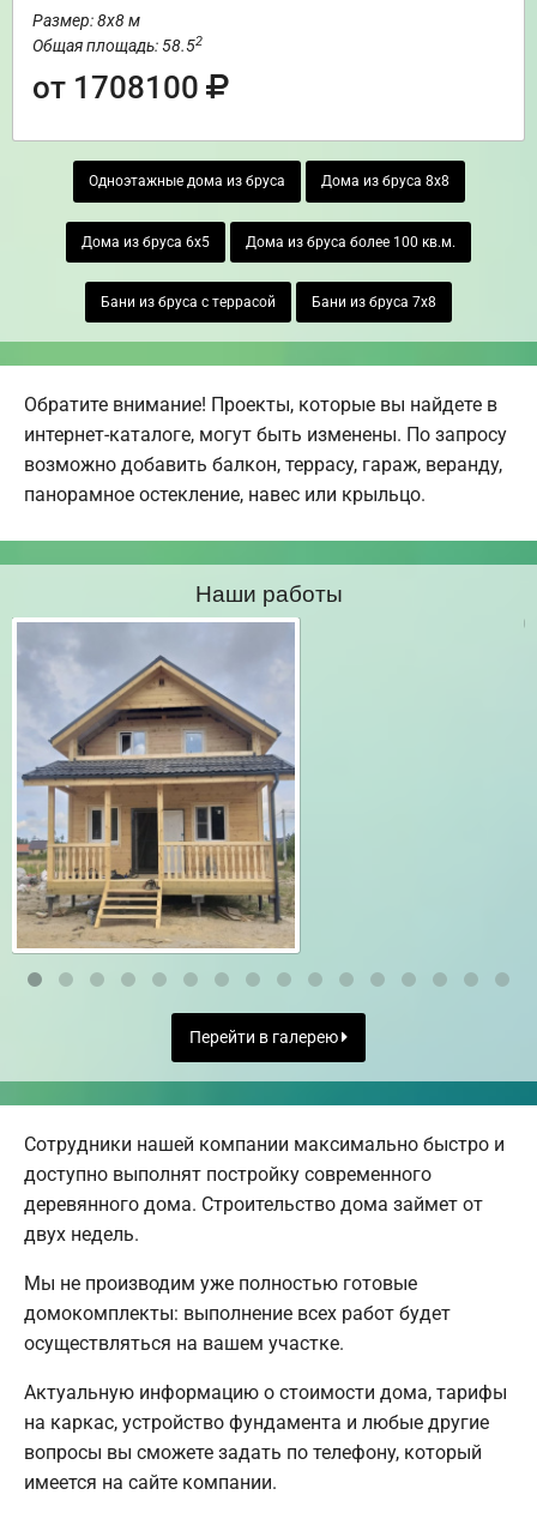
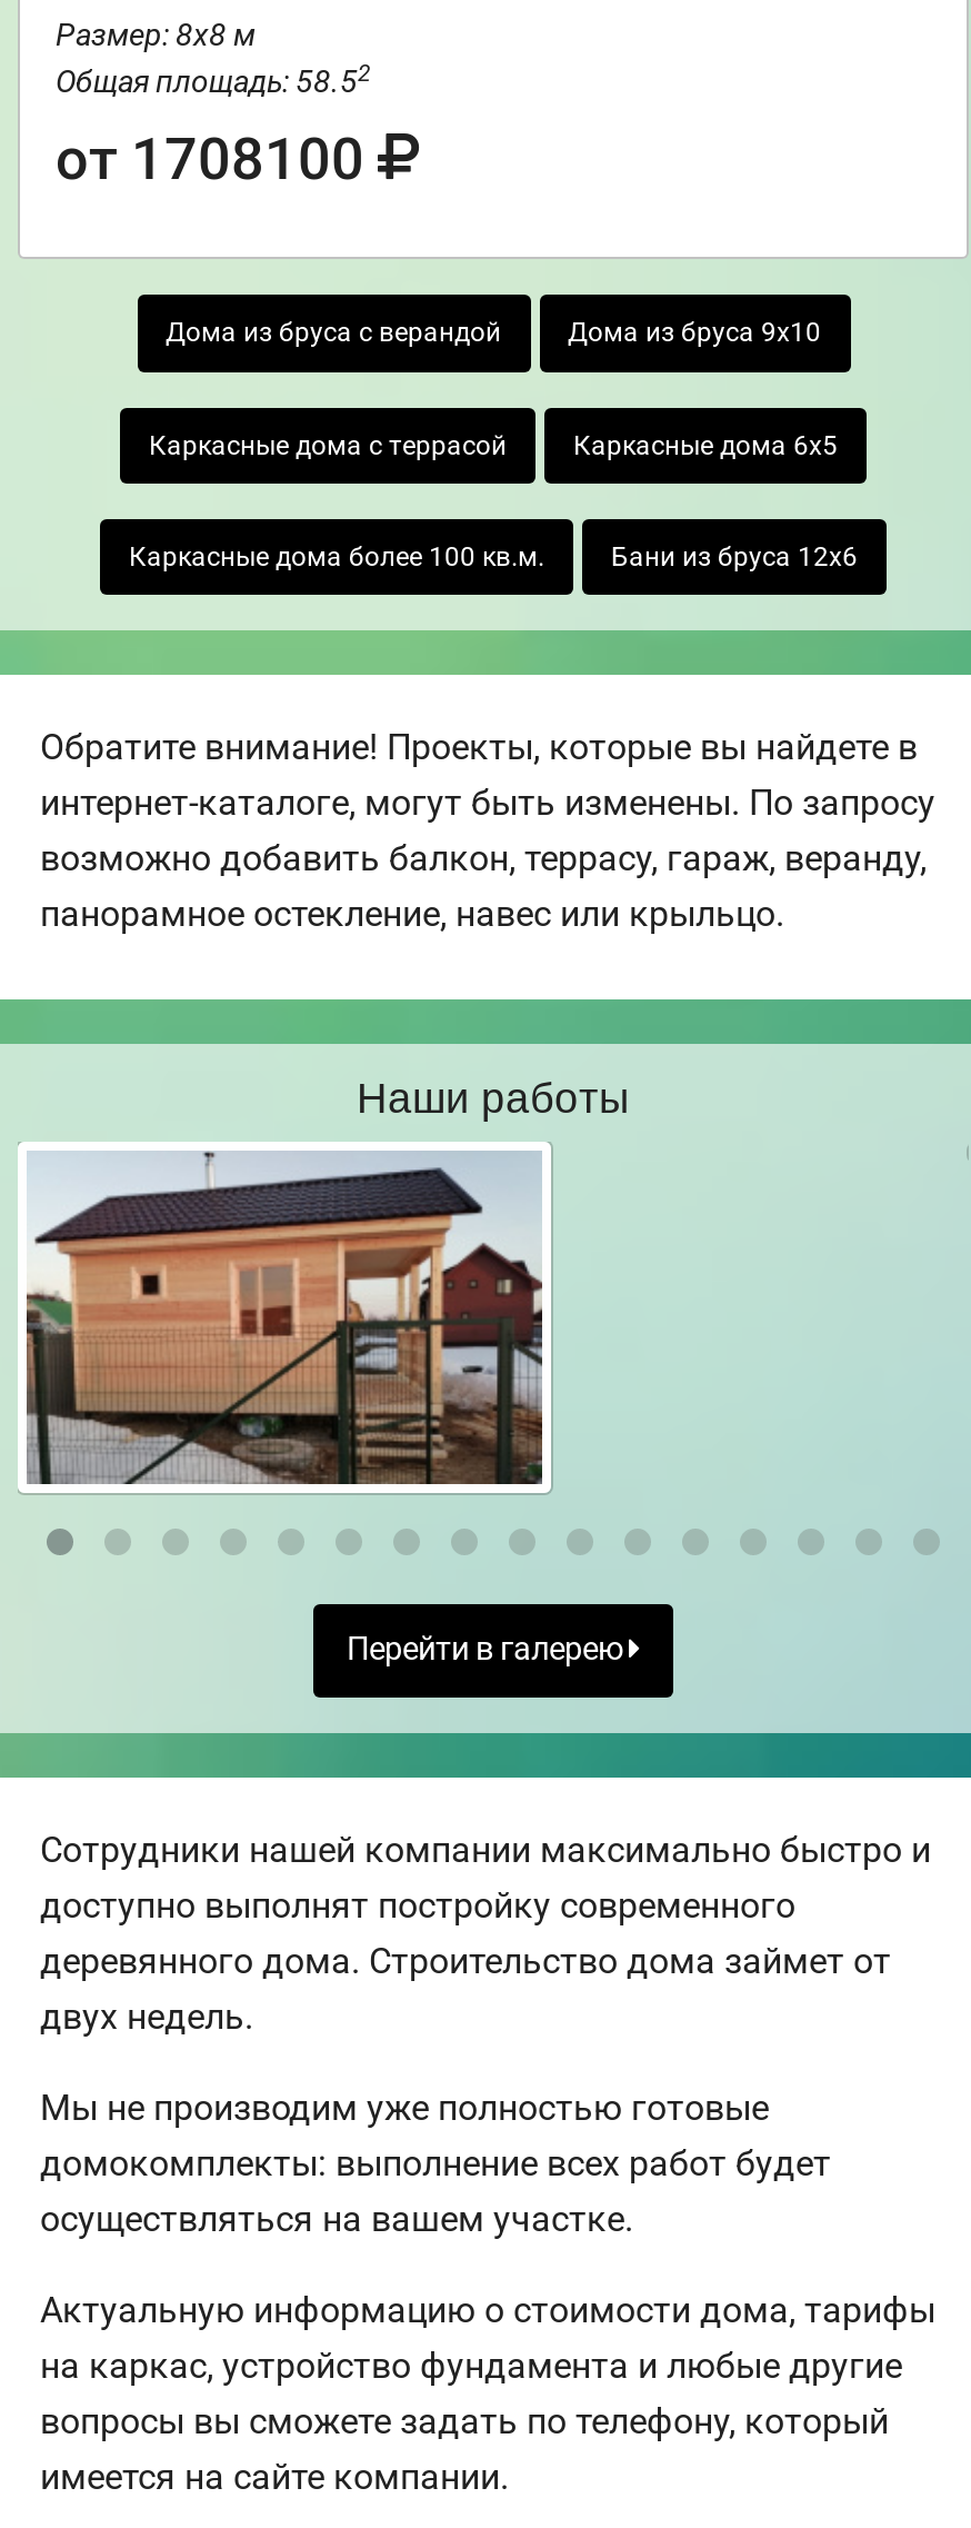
[88,173,449,190] Одноэтажные дома из бруса | Дома из бруса 8х8 -> [166,318,821,349] Дома из бруса с верандой | Дома из бруса 9х10
[82,233,455,250] Дома из бруса 6х5 | Дома из бруса более 100 кв.м. -> [149,430,838,461] Каркасные дома с террасой | Каркасные дома 6х5
[101,294,436,311] Бани из бруса с террасой | Бани из бруса 7х8 -> [129,542,858,573] Каркасные дома более 100 кв.м. | Бани из бруса 12х6
[17,623,295,948] [image] -> [27,1153,542,1484] [image]

